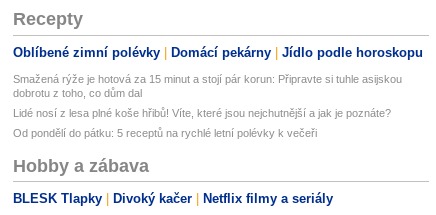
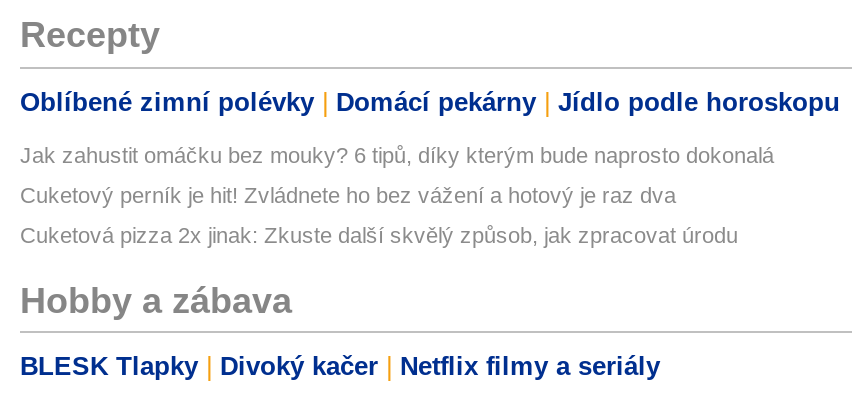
[13,73,402,99] Smažená rýže je hotová za 15 minut a stojí pár korun: Připravte si tuhle asijskou | dobrotu z toho, co dům dal -> [20,143,774,167] Jak zahustit omáčku bez mouky? 6 tipů, díky kterým bude naprosto dokonalá
[13,107,391,119] Lidé nosí z lesa plné koše hřibů! Víte, které jsou nejchutnější a jak je poznáte? -> [20,183,676,207] Cuketový perník je hit! Zvládnete ho bez vážení a hotový je raz dva
[13,127,317,139] Od pondělí do pátku: 5 receptů na rychlé letní polévky k večeři -> [20,223,738,247] Cuketová pizza 2x jinak: Zkuste další skvělý způsob, jak zpracovat úrodu

